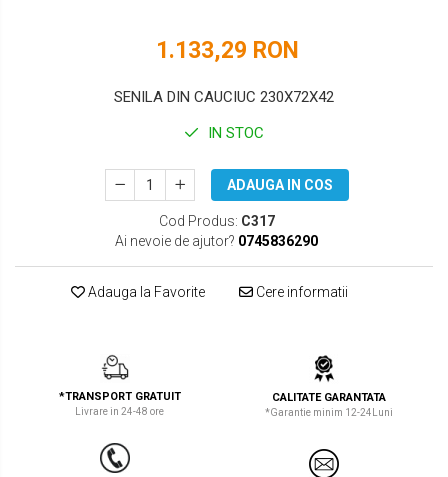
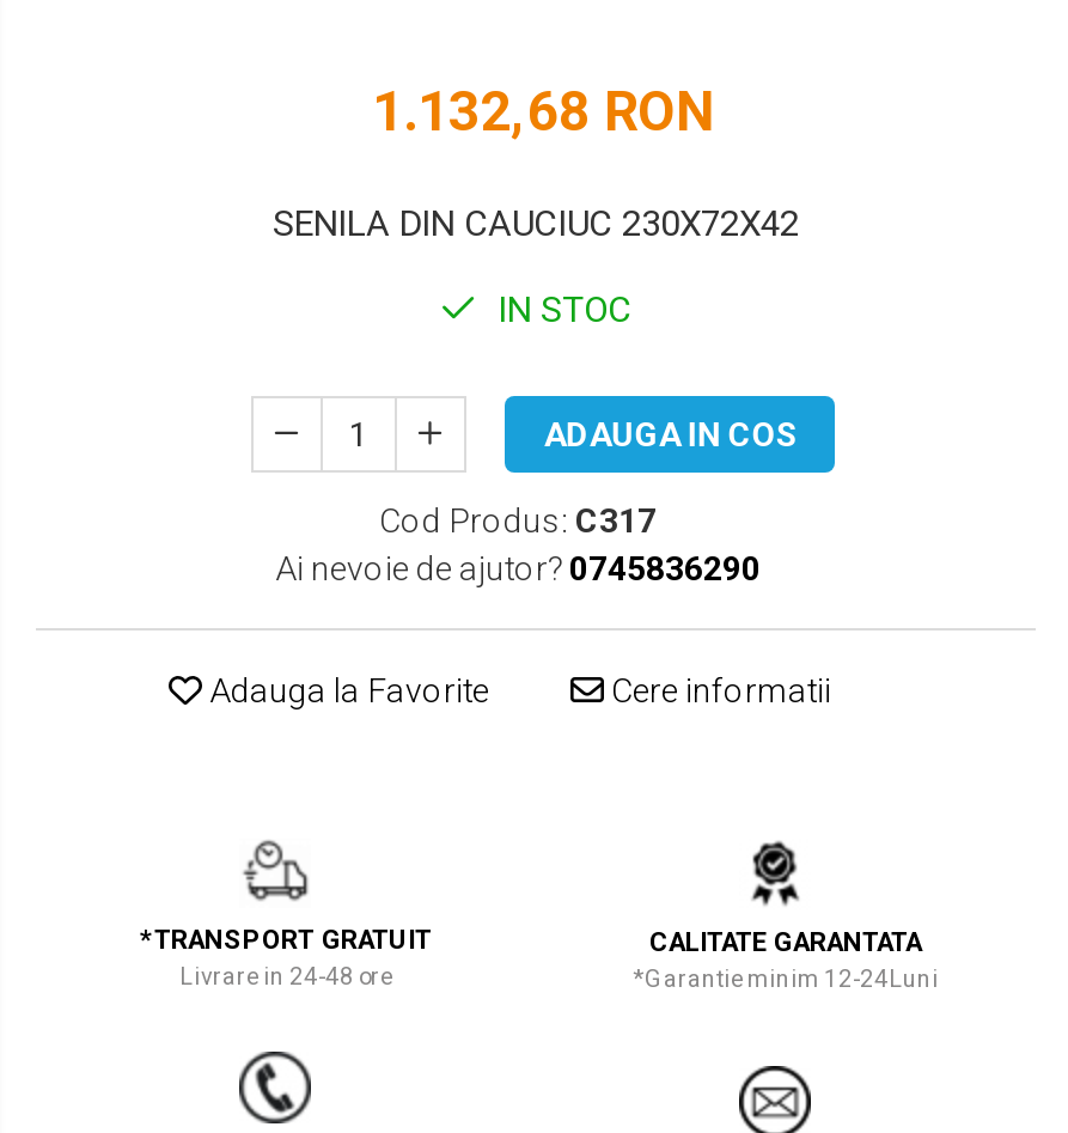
[155,37,298,64] 1.133,29 RON -> [372,79,714,144] 1.132,68 RON

